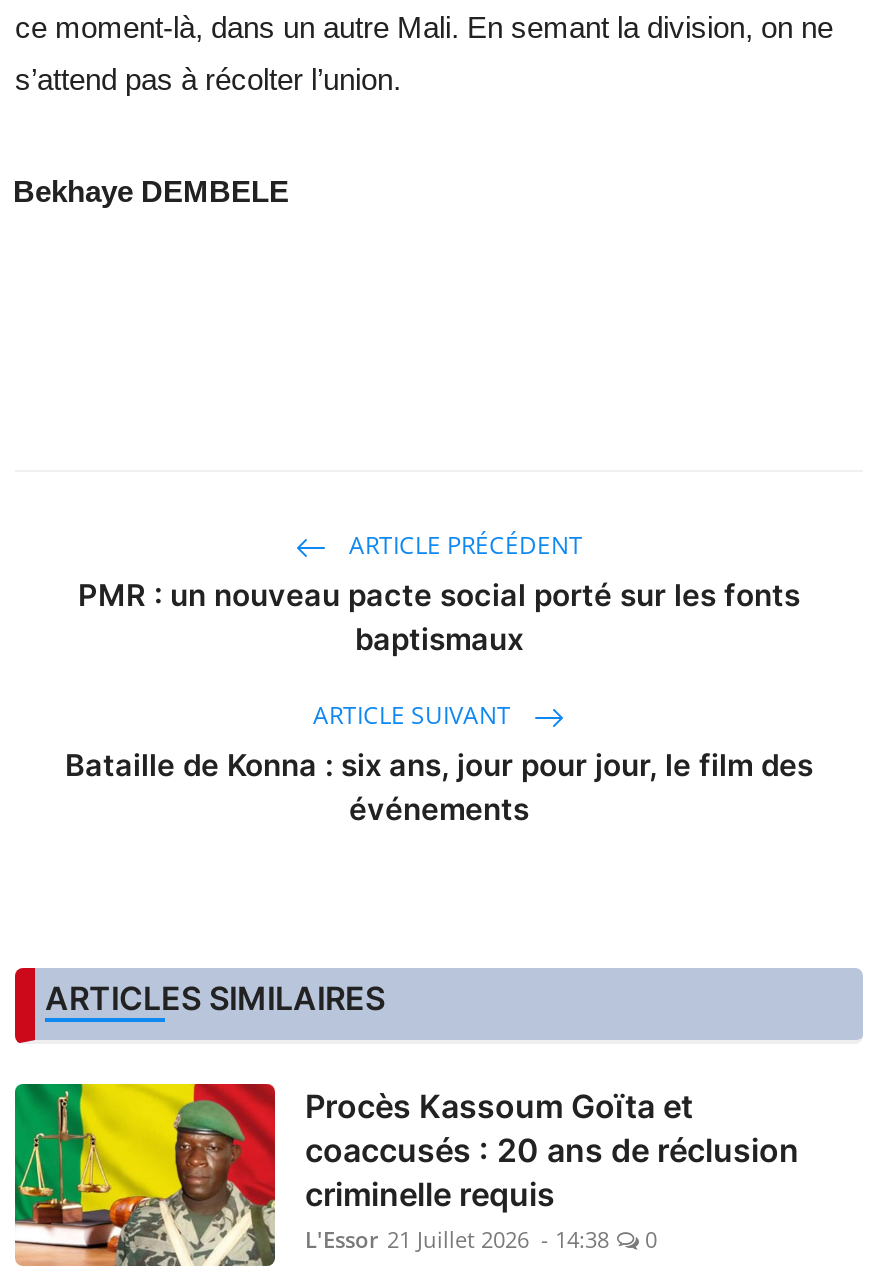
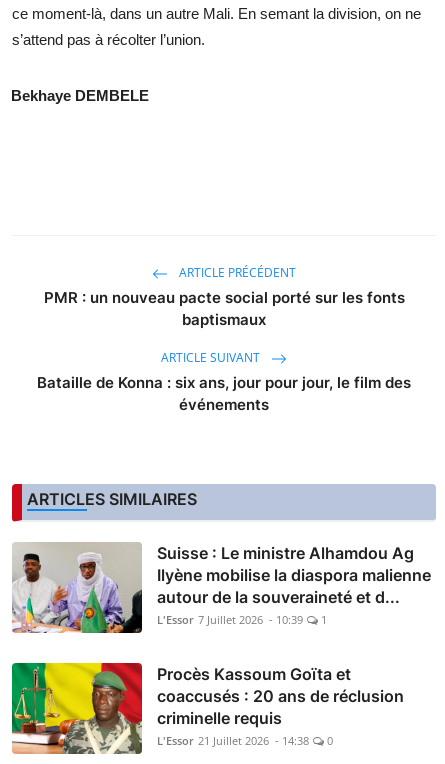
none -> [12,542,431,634] [image] | Suisse : Le ministre Alhamdou Ag | Ilyène mobilise la diaspora malienne | autour de la souveraineté et d... | L'Essor 7 Juillet 2026 - 10:39 | 1

